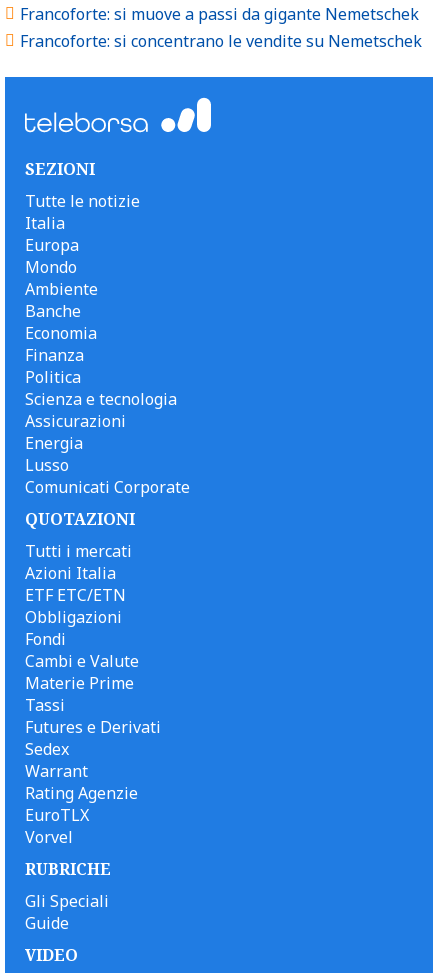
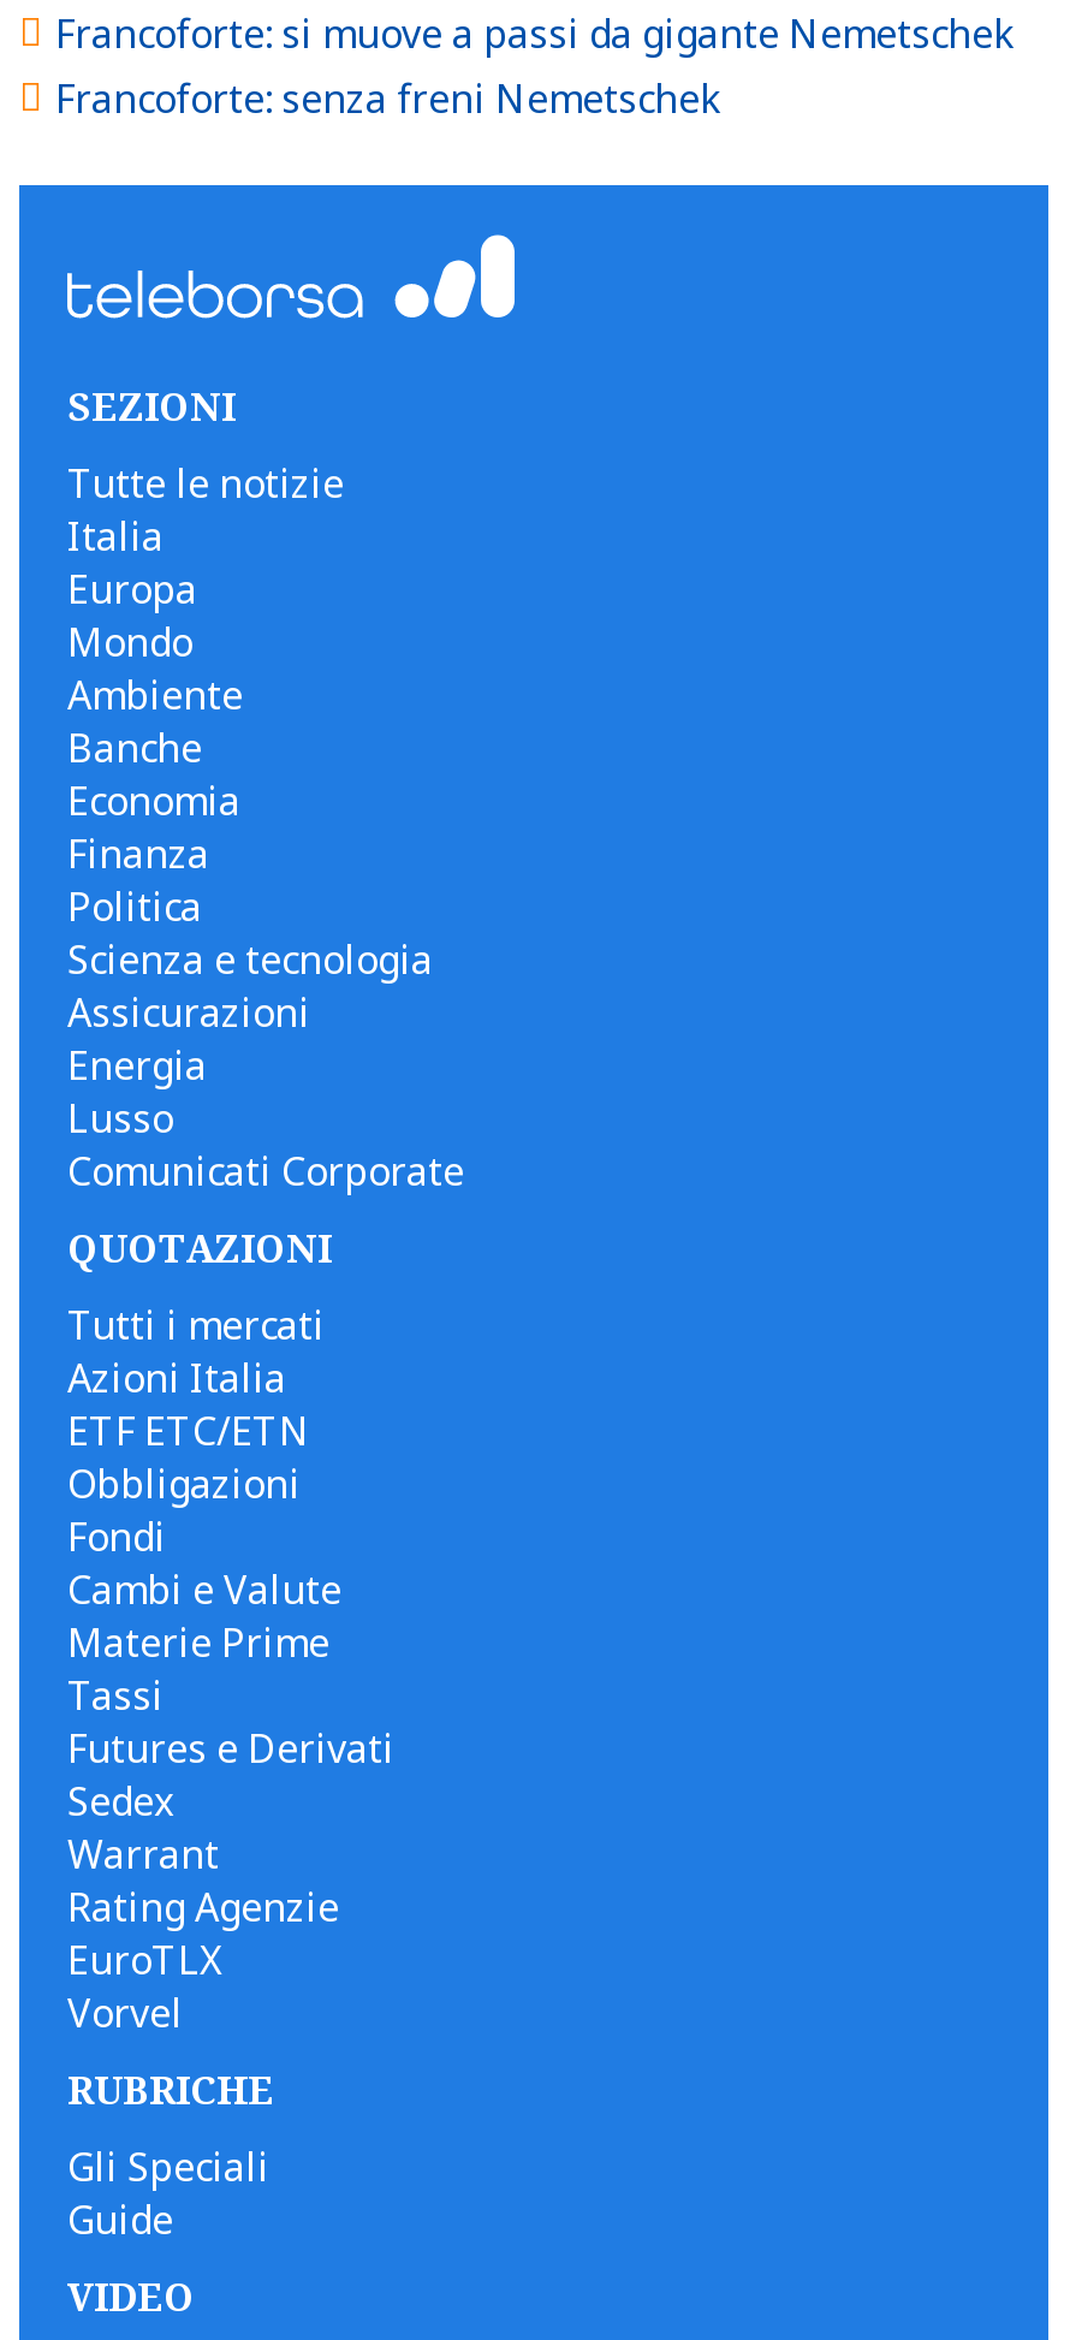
[20,30,422,52] Francoforte: si concentrano le vendite su Nemetschek -> [55,72,721,125] Francoforte: senza freni Nemetschek

